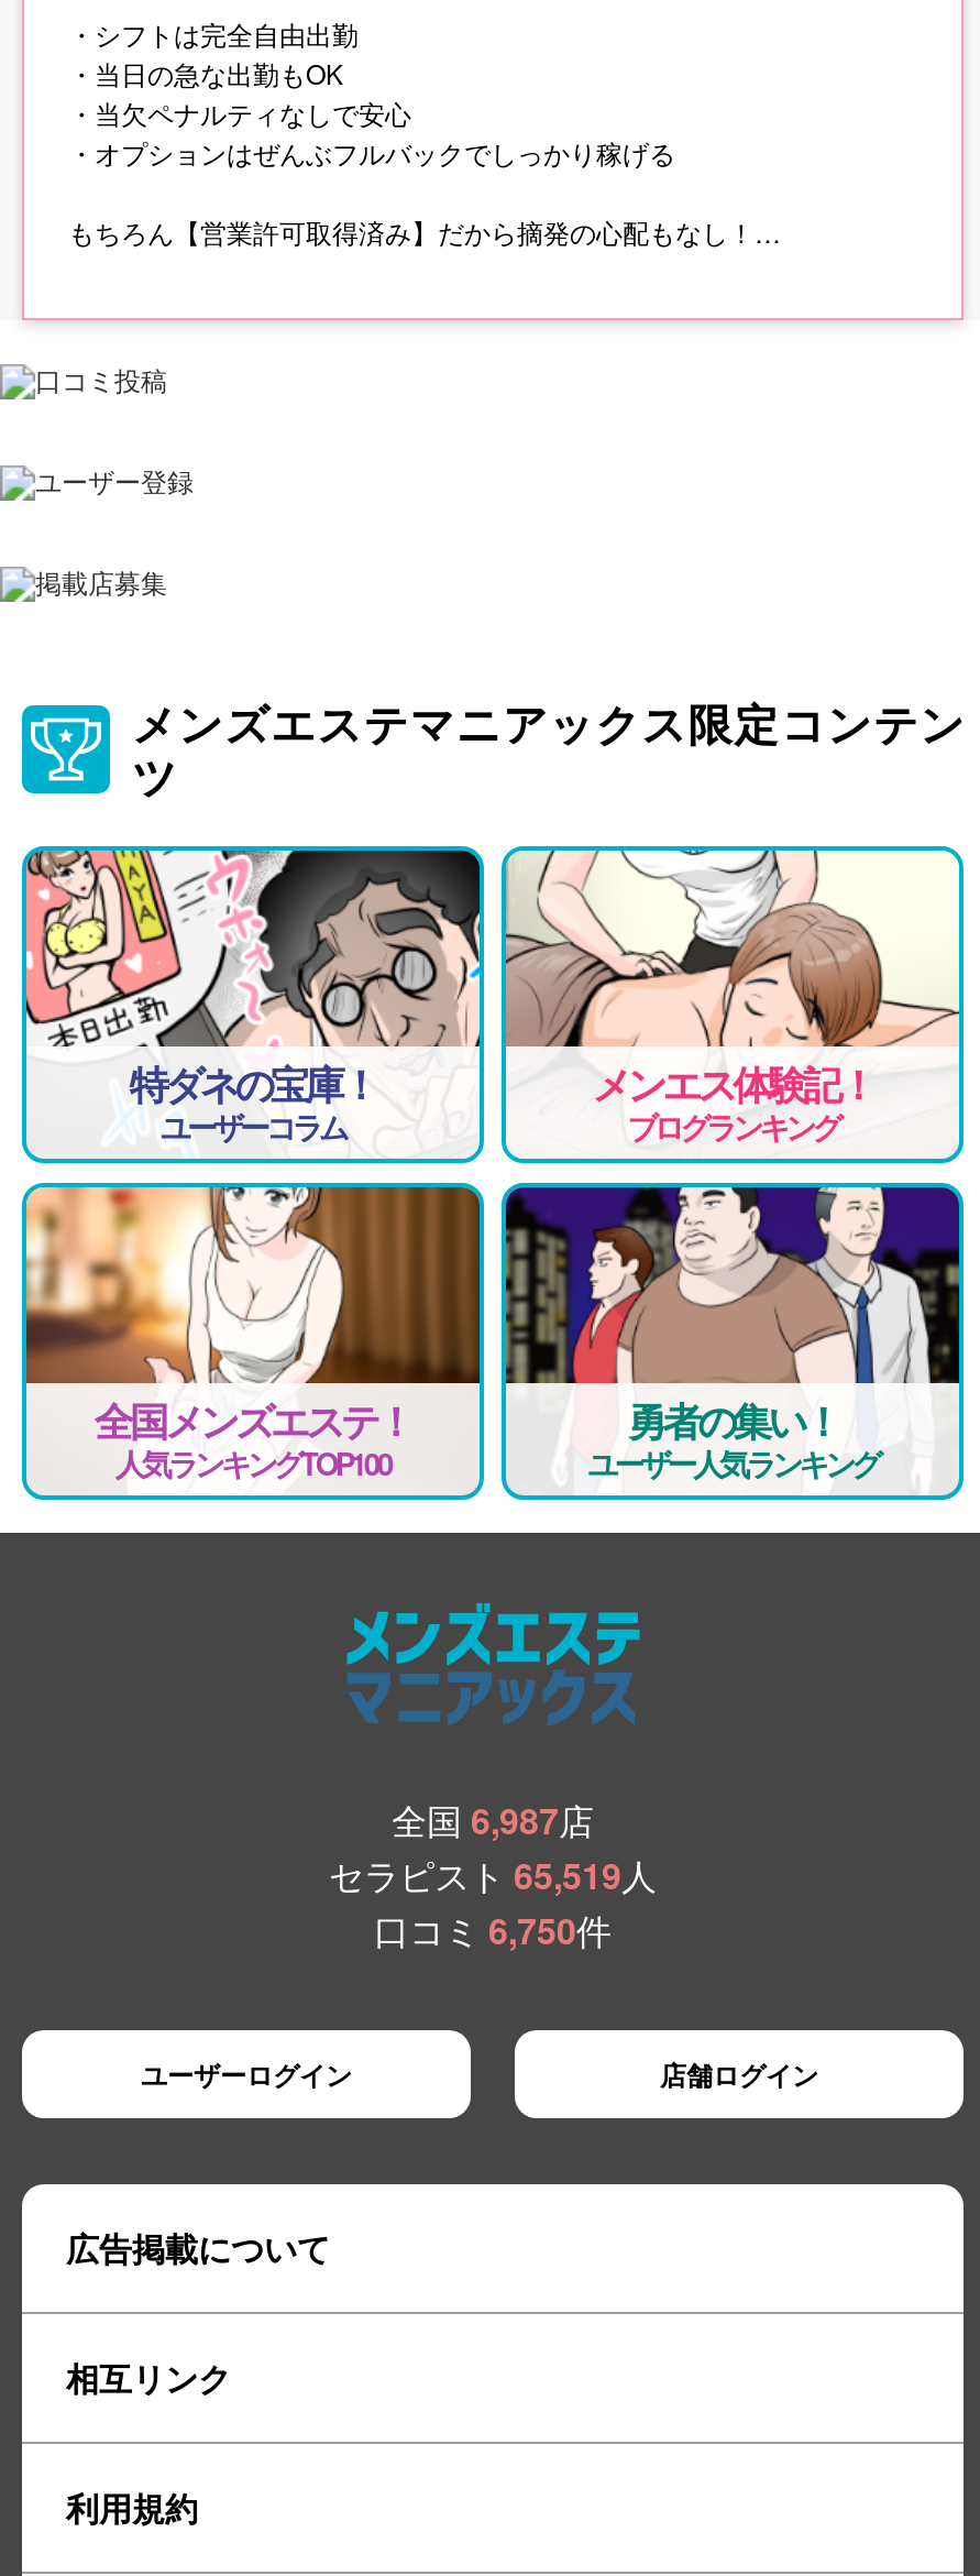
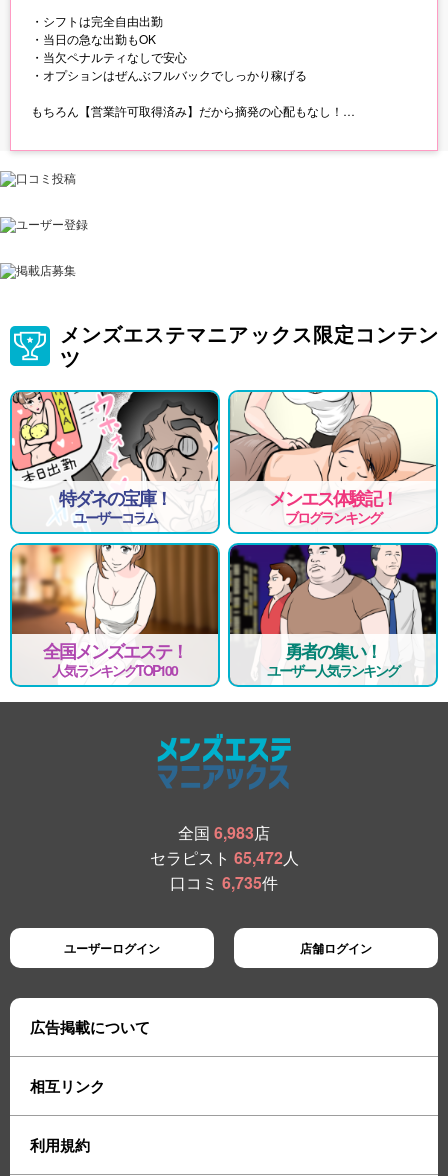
[392,1794,594,1844] 全国6,987店 -> [178,820,270,843] 全国6,983店
[329,1849,657,1899] セラピスト65,519人 -> [149,845,298,868] セラピスト65,472人
[374,1904,612,1954] 口コミ6,750件 -> [170,870,278,893] 口コミ6,735件

